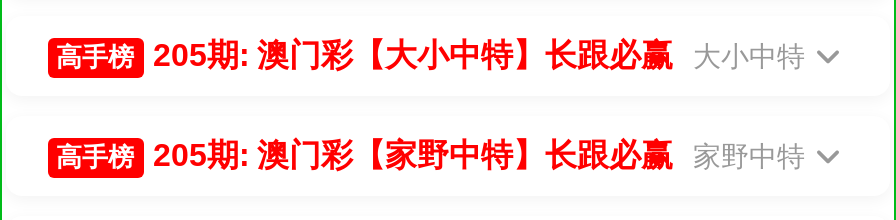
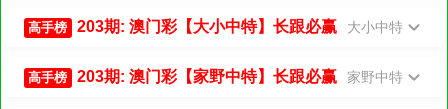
[153,37,673,71] 205期: 澳门彩【大小中特】长跟必赢 -> [76,18,336,35] 203期: 澳门彩【大小中特】长跟必赢
[153,137,673,171] 205期: 澳门彩【家野中特】长跟必赢 -> [76,68,336,85] 203期: 澳门彩【家野中特】长跟必赢

